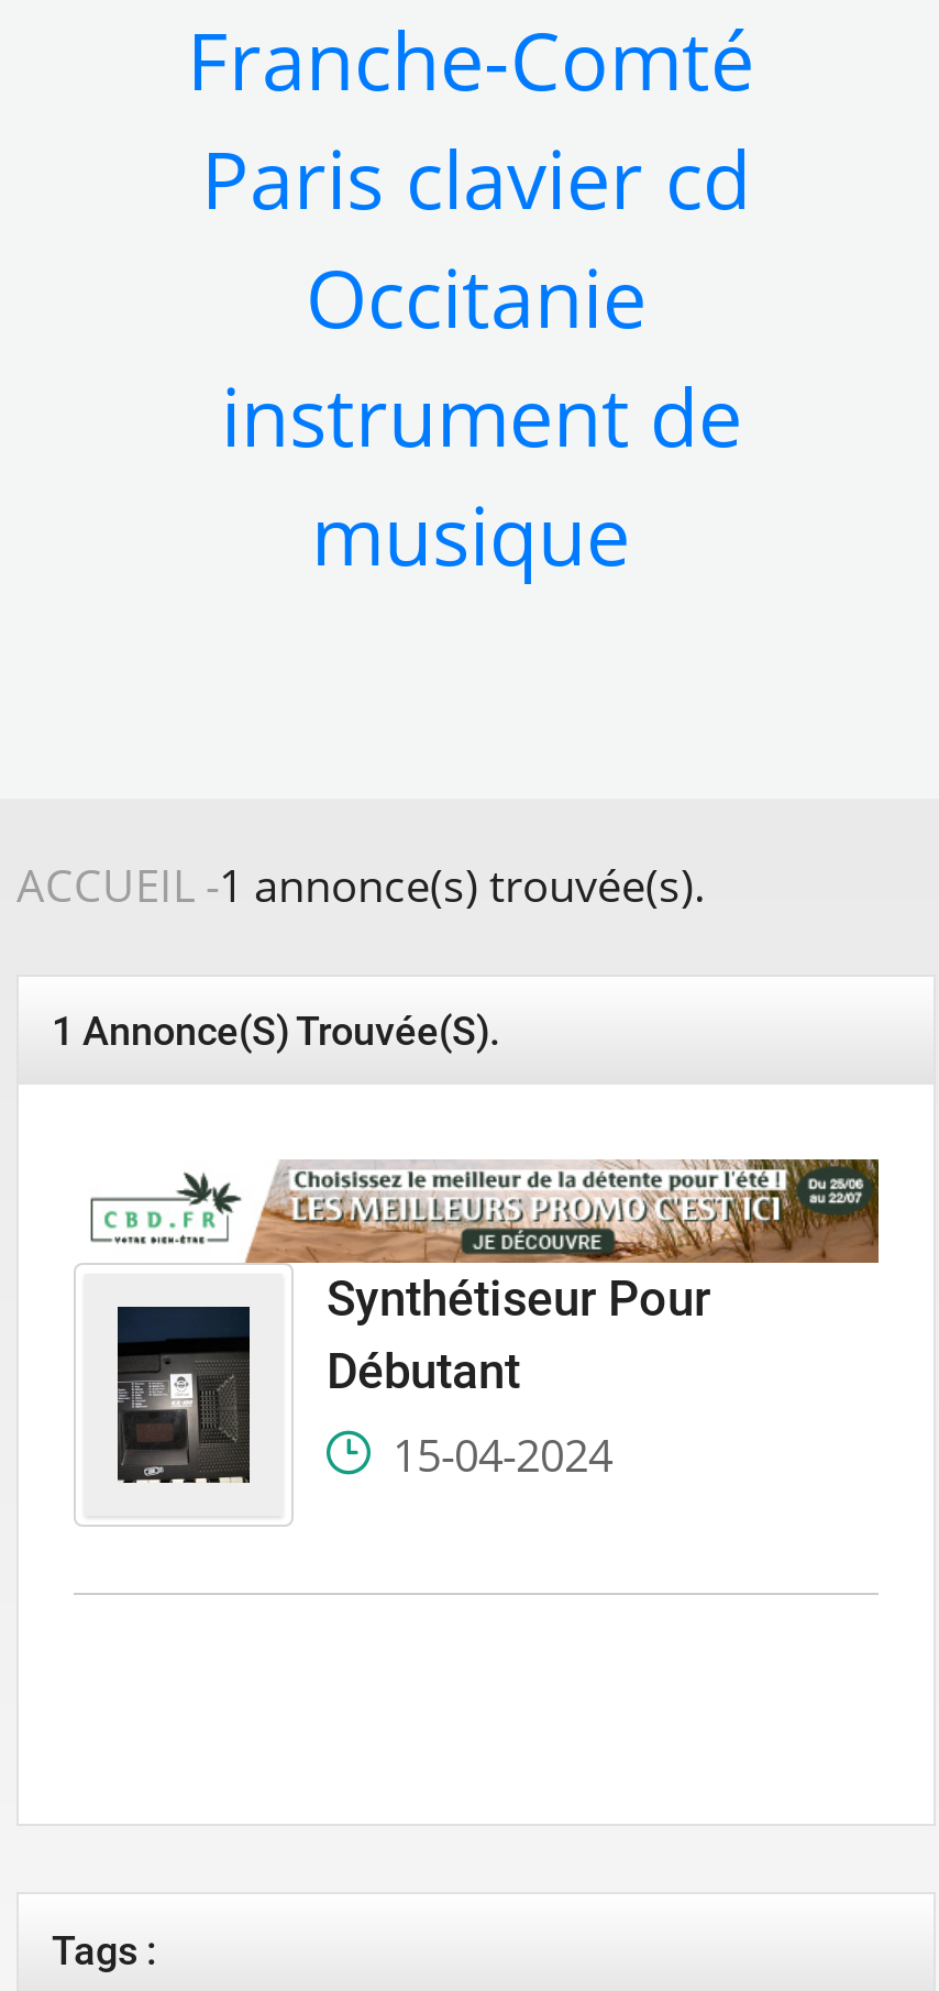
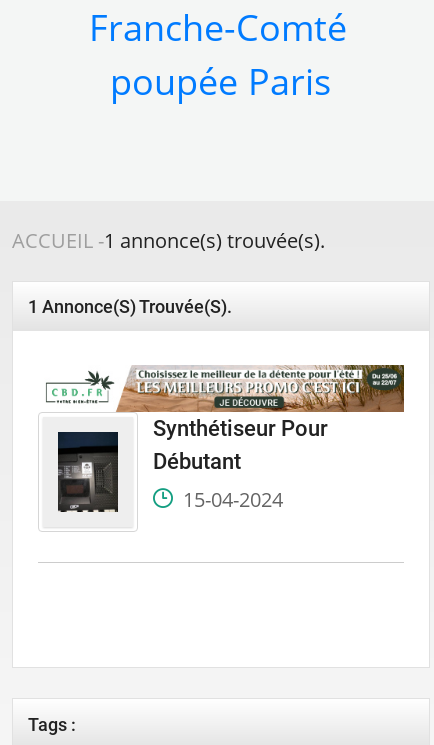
[201,125,751,590] Paris clavier cd | Occitanie | instrument de | musique -> [110,57,331,106] poupée Paris

